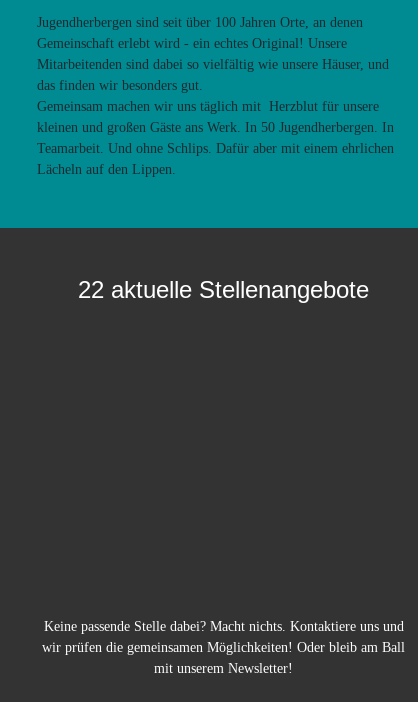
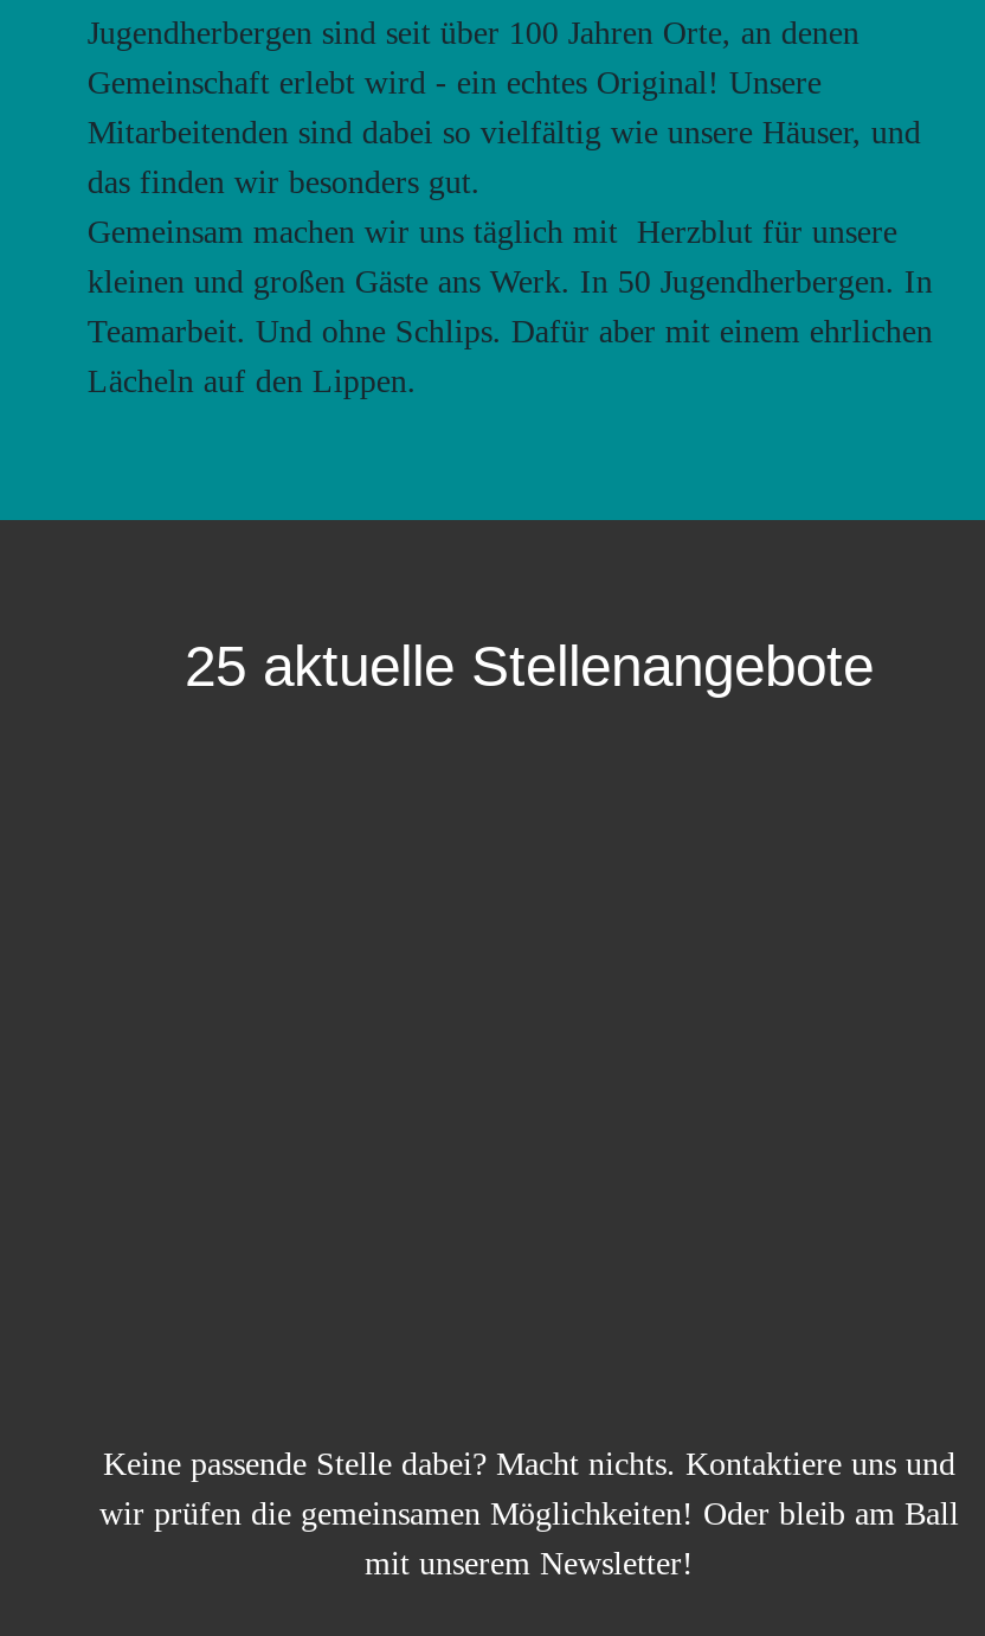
[78,276,369,303] 22 aktuelle Stellenangebote -> [185,634,874,698] 25 aktuelle Stellenangebote

